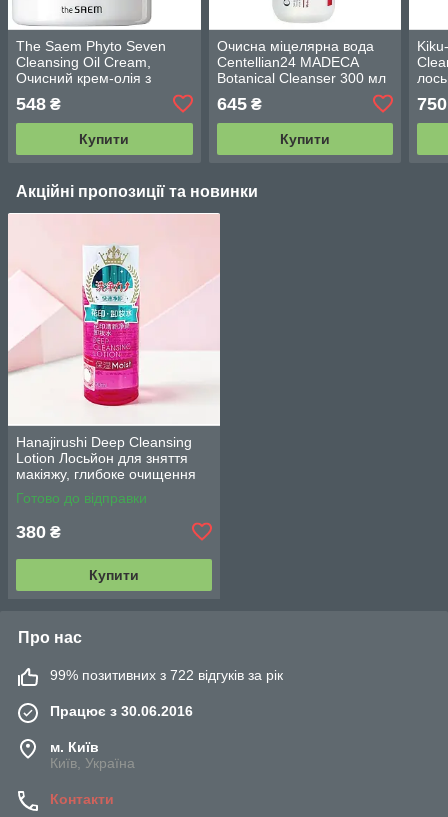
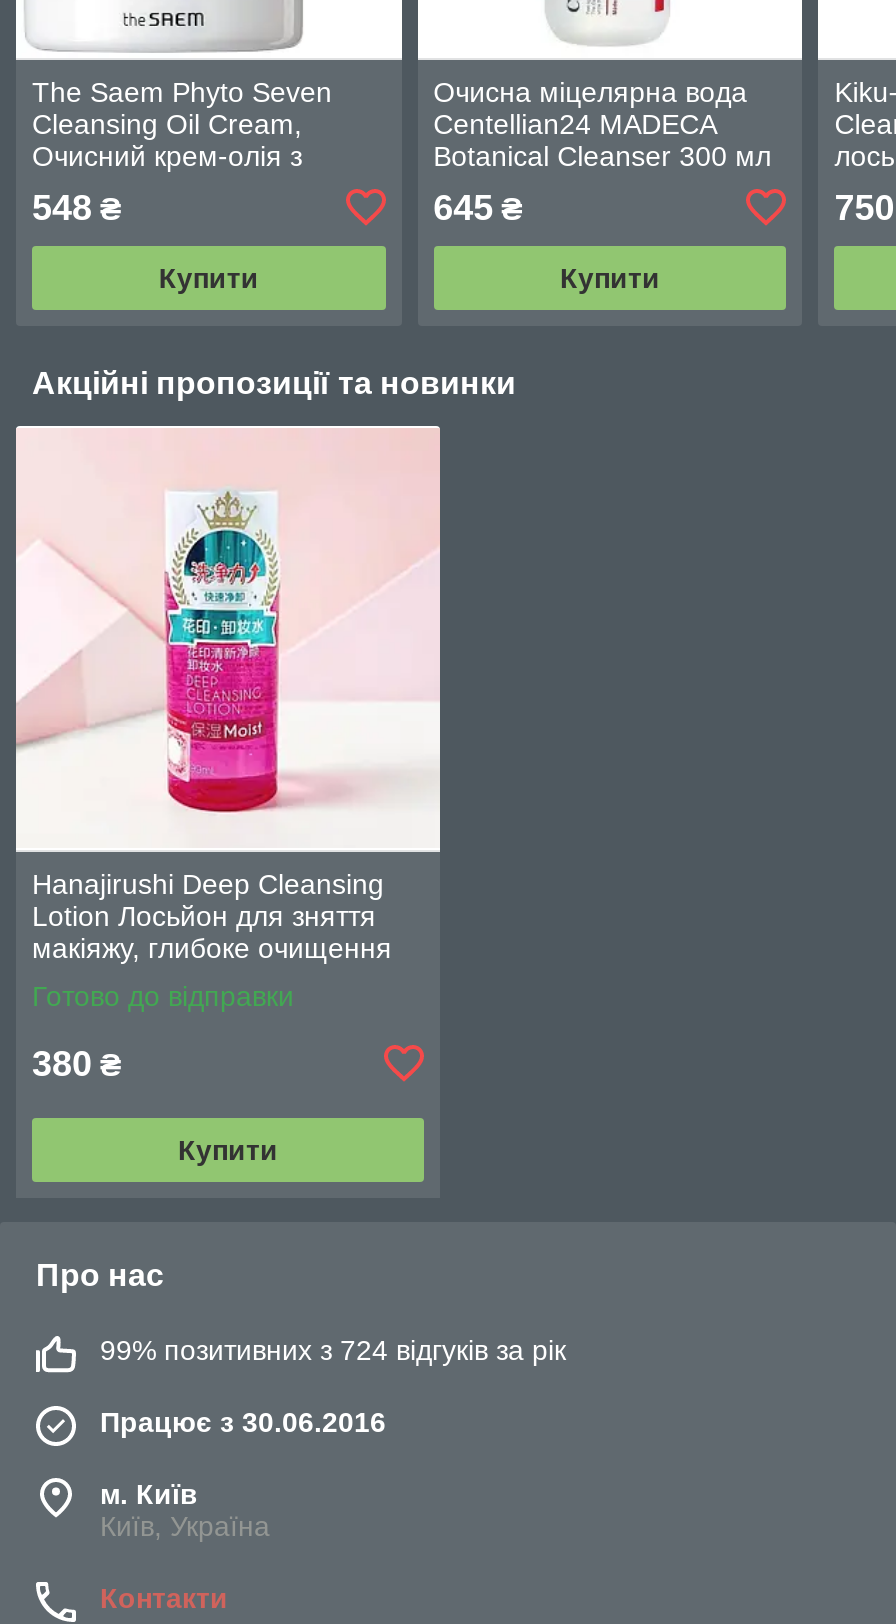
[50,667,283,683] 99% позитивних з 722 відгуків за рік -> [100,1334,566,1366] 99% позитивних з 724 відгуків за рік

